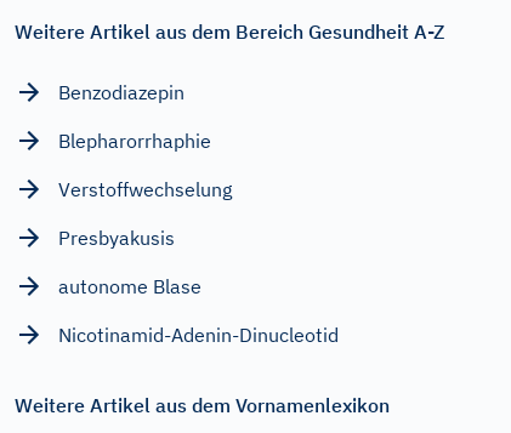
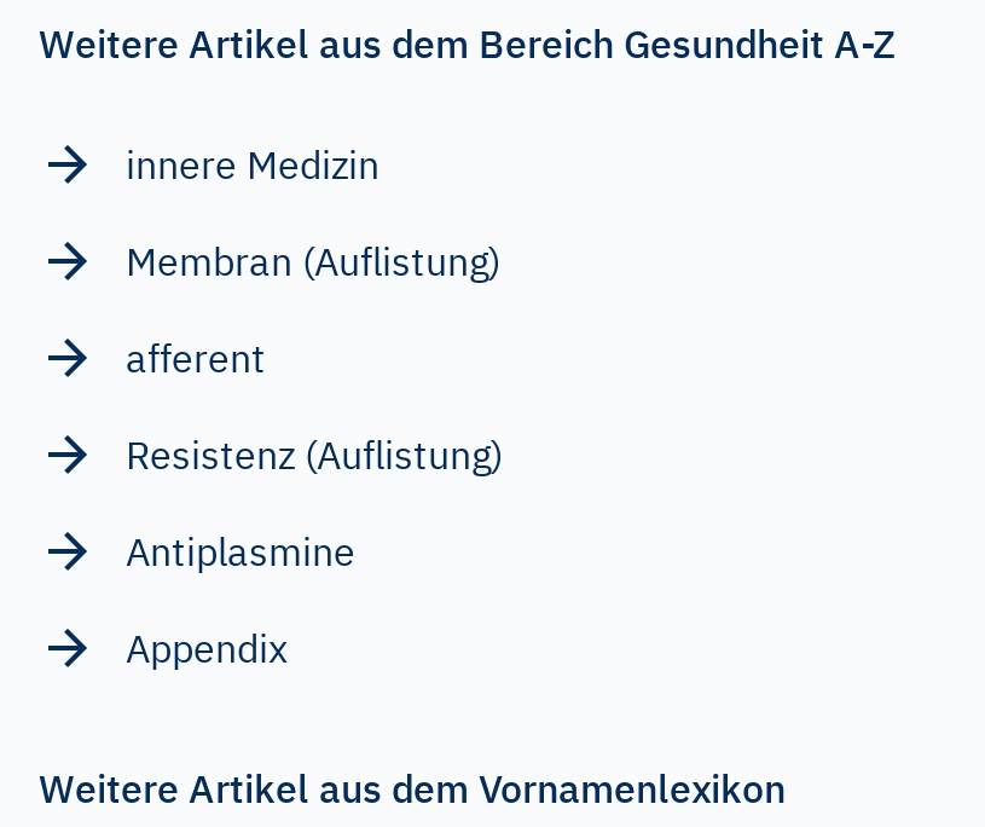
[58,80,184,104] Benzodiazepin -> [126,139,379,188] innere Medizin
[58,128,211,152] Blepharorrhaphie -> [126,236,500,284] Membran (Auflistung)
[58,177,232,201] Verstoffwechselung -> [126,333,266,381] afferent
[58,225,175,249] Presbyakusis -> [126,429,503,478] Resistenz (Auflistung)
[58,274,201,298] autonome Blase -> [126,526,355,575] Antiplasmine
[58,322,339,346] Nicotinamid-Adenin-Dinucleotid -> [126,623,288,671] Appendix

